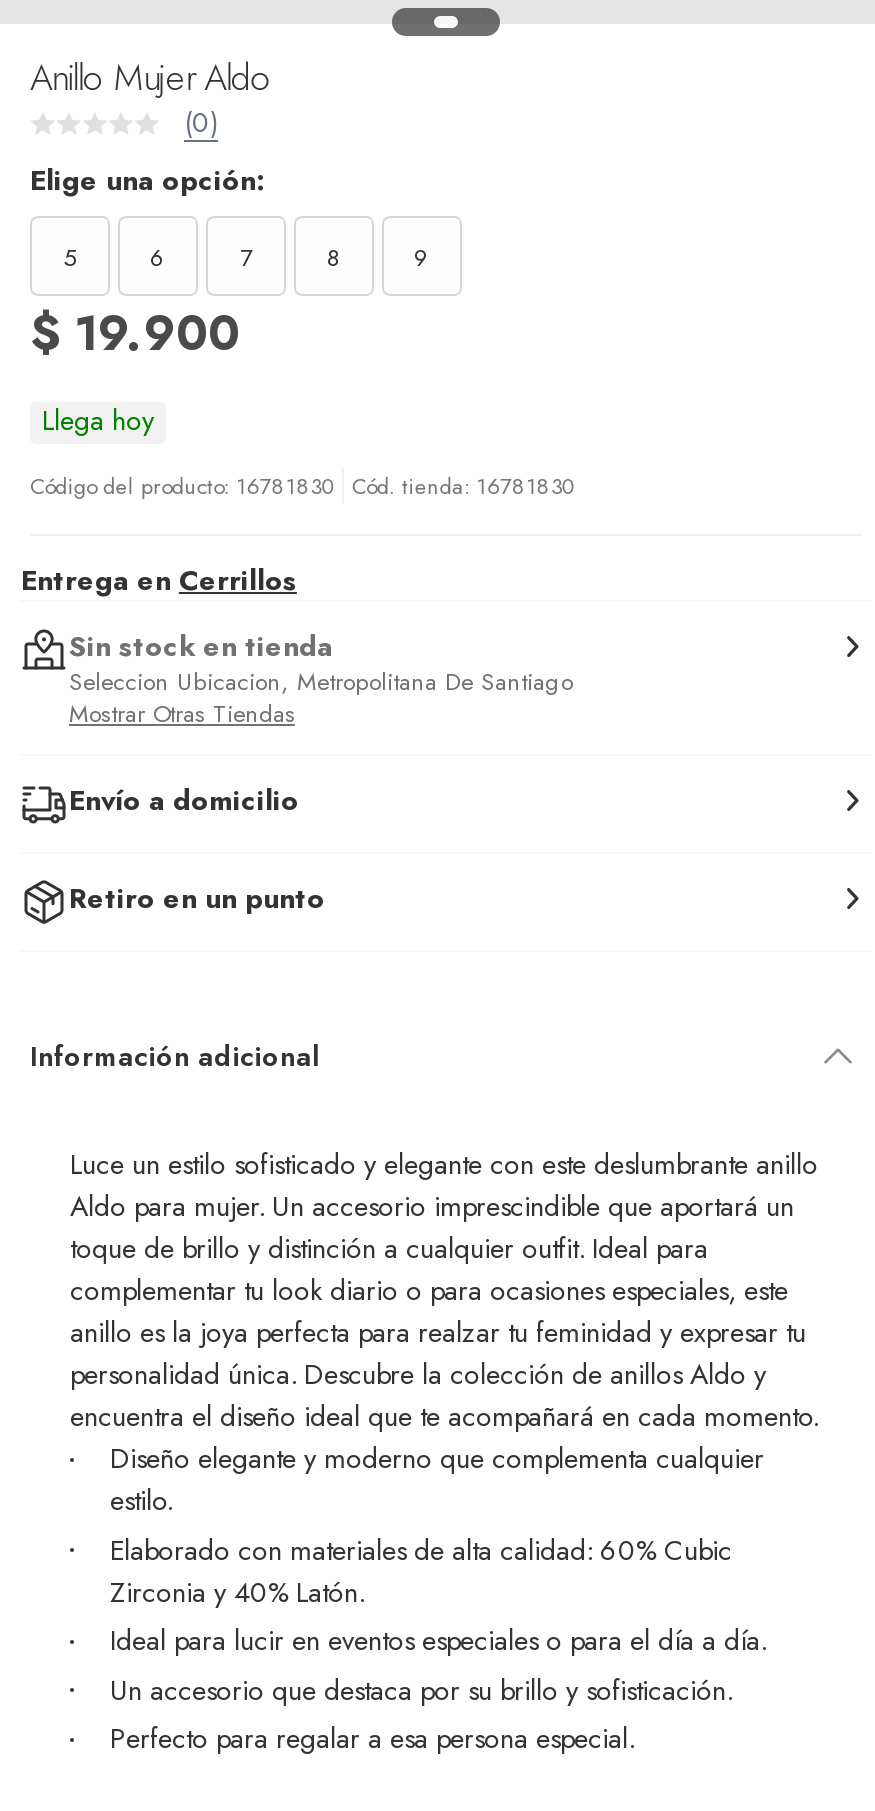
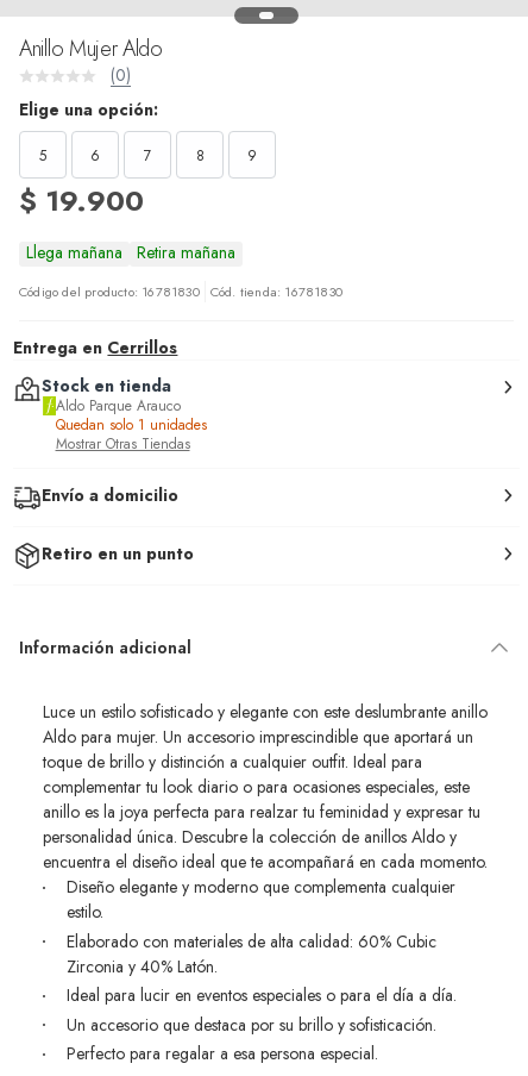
[42,400,154,440] Llega hoy -> [26,240,235,264] Llega mañana Retira mañana
[69,626,573,700] Sin stock en tienda | Seleccion Ubicacion, Metropolitana De Santiago -> [42,374,206,436] Stock en tienda | Aldo Parque Arauco | Quedan solo 1 unidades

